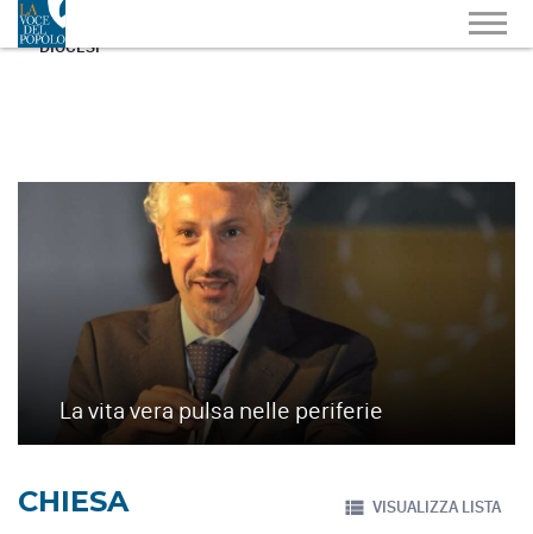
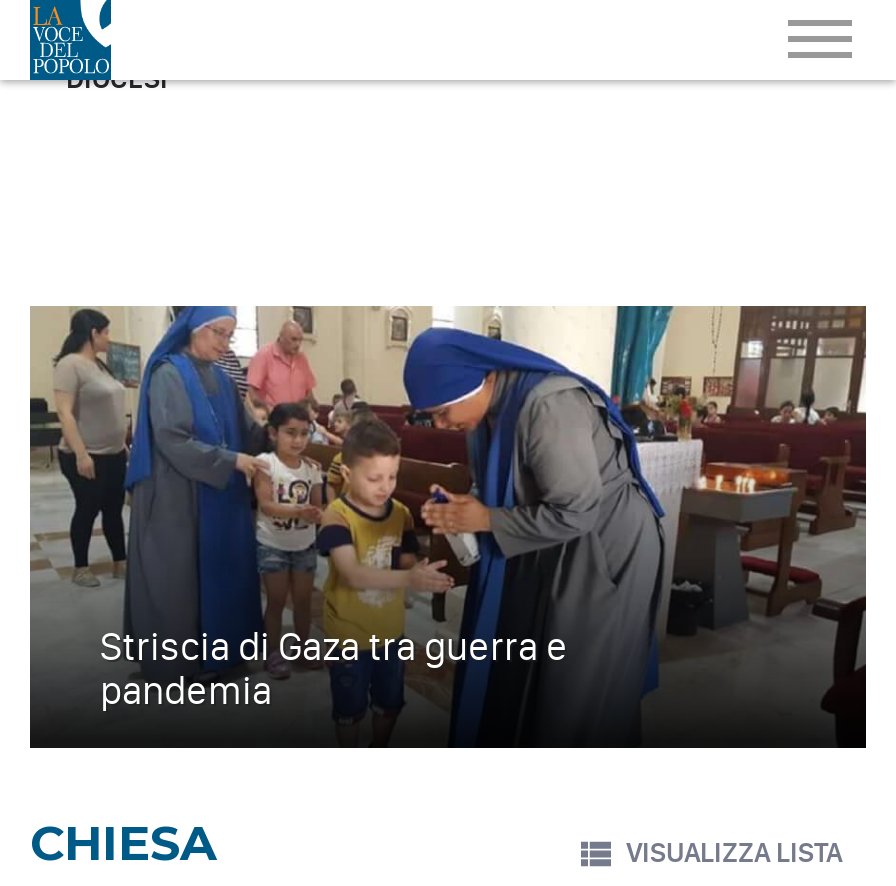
[18,181,516,427] [image] | La vita vera pulsa nelle periferie -> [30,304,866,722] [image] | Striscia di Gaza tra guerra e | pandemia

